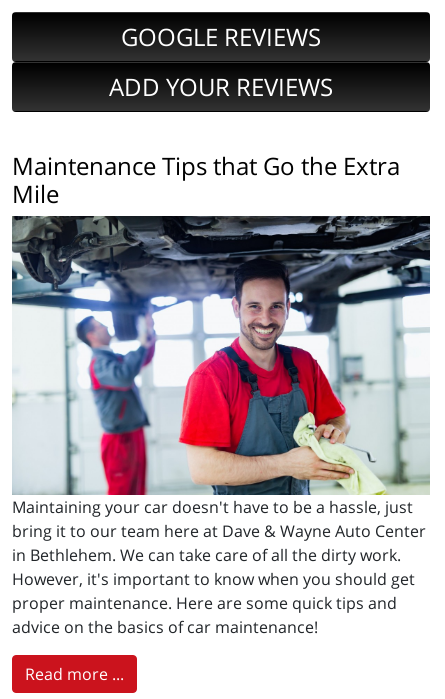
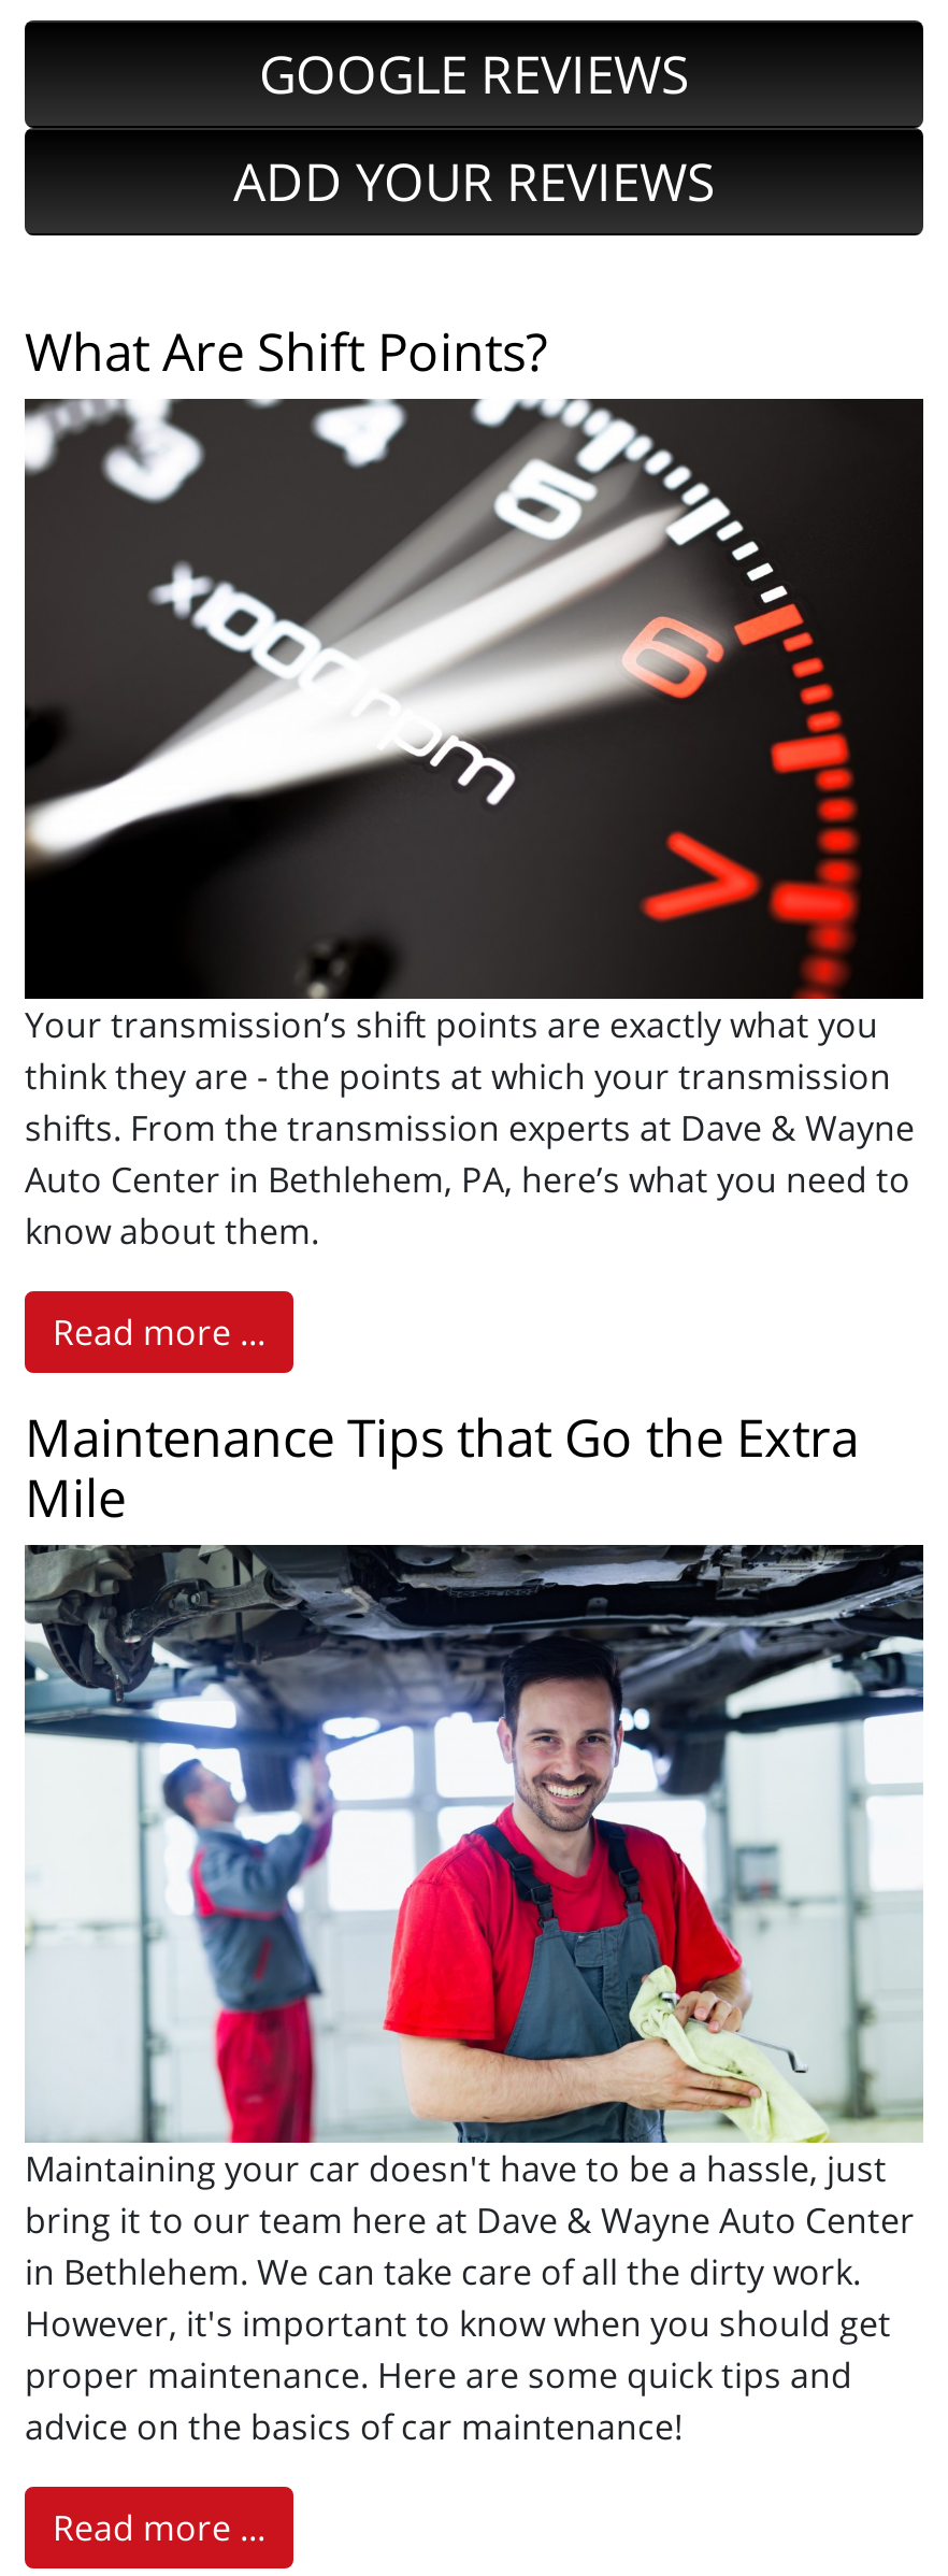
none -> [23,397,925,1355] [image] | Your transmission’s shift points are exactly what you | think they are - the points at which your transmission | shifts. From the transmission experts at Dave & Wayne | Auto Center in Bethlehem, PA, here’s what you need to | know about them. | Read more ...
none -> [25,316,547,387] What Are Shift Points?

